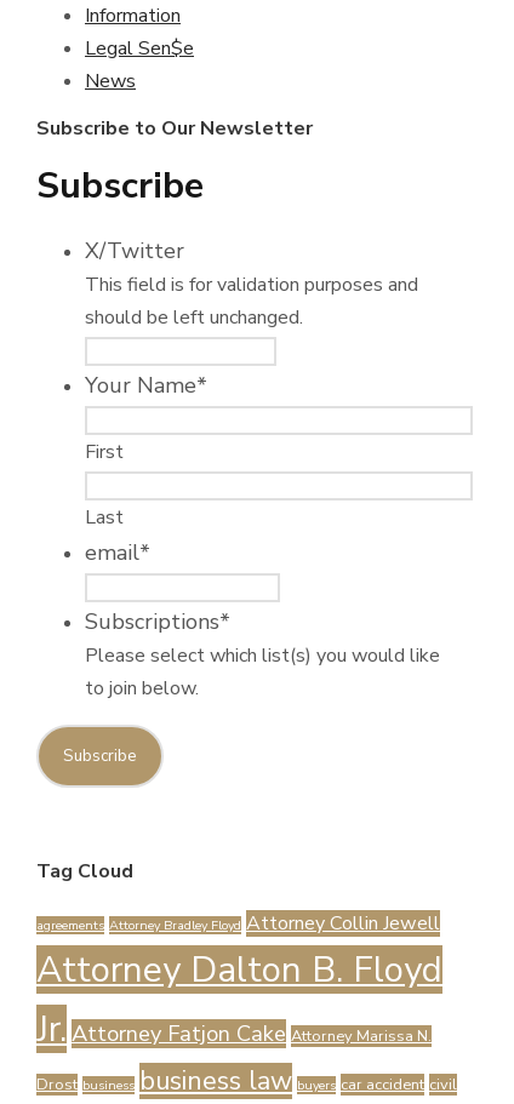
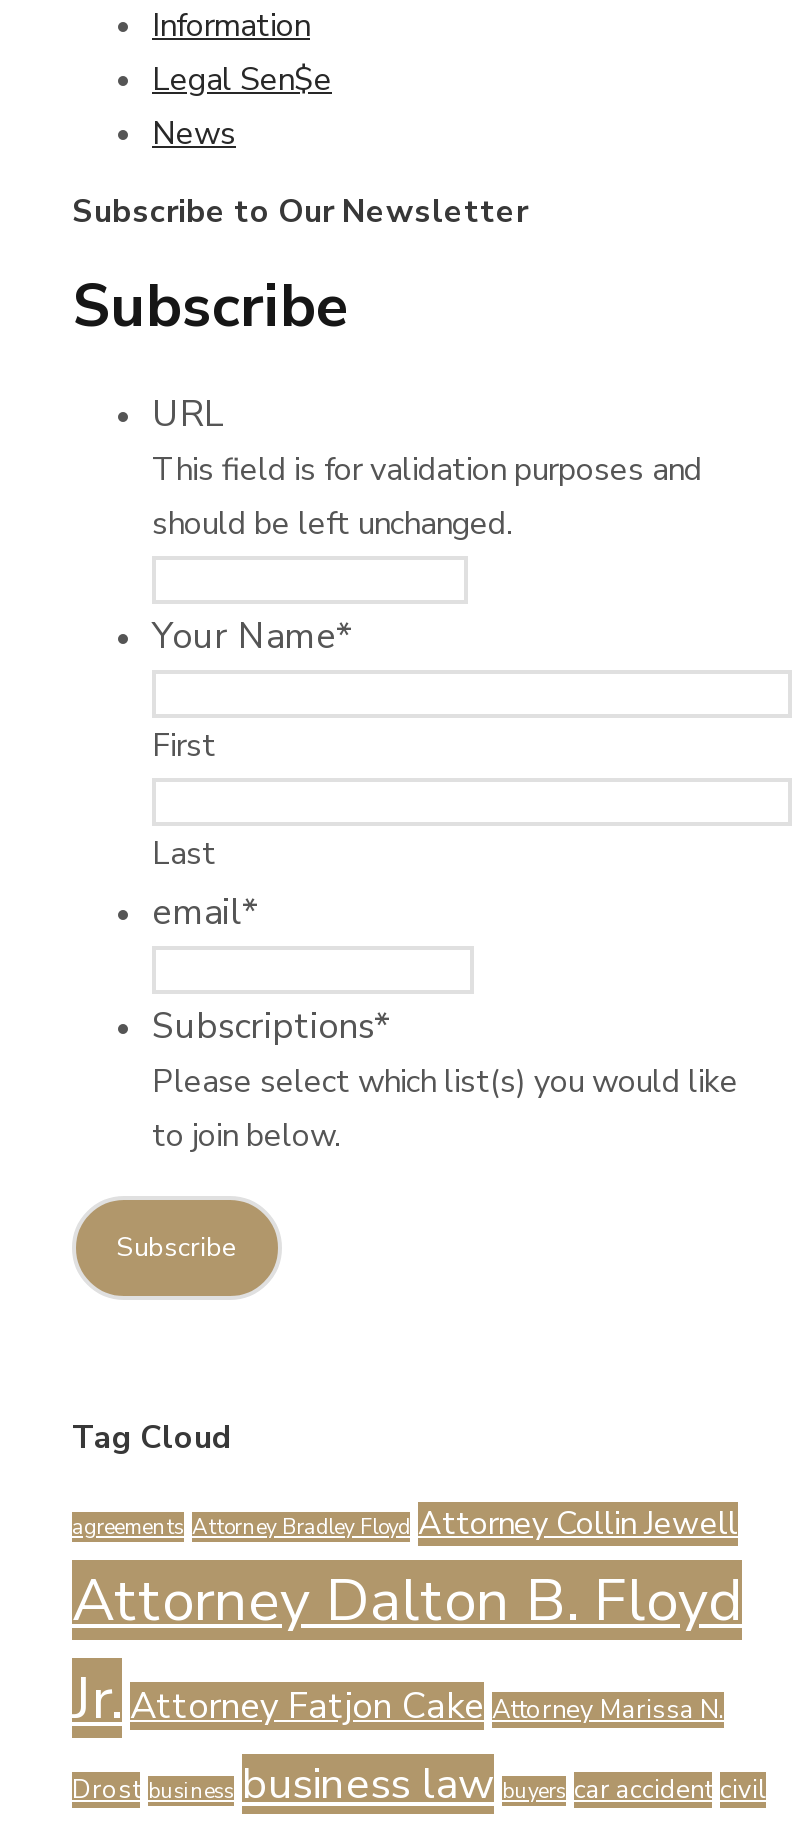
[85,237,184,266] X/Twitter -> [152,391,224,439] URL

